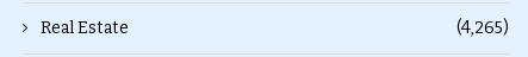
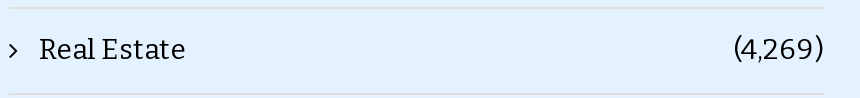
[456,18,509,38] (4,265) -> [733,34,825,68] (4,269)

